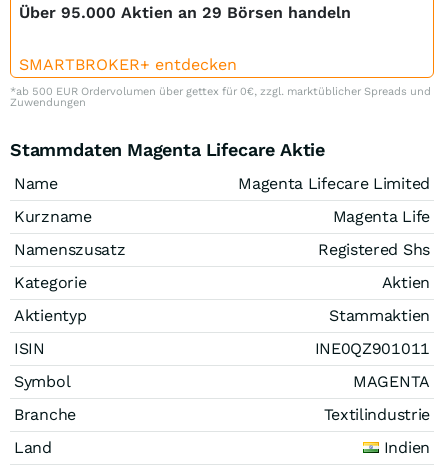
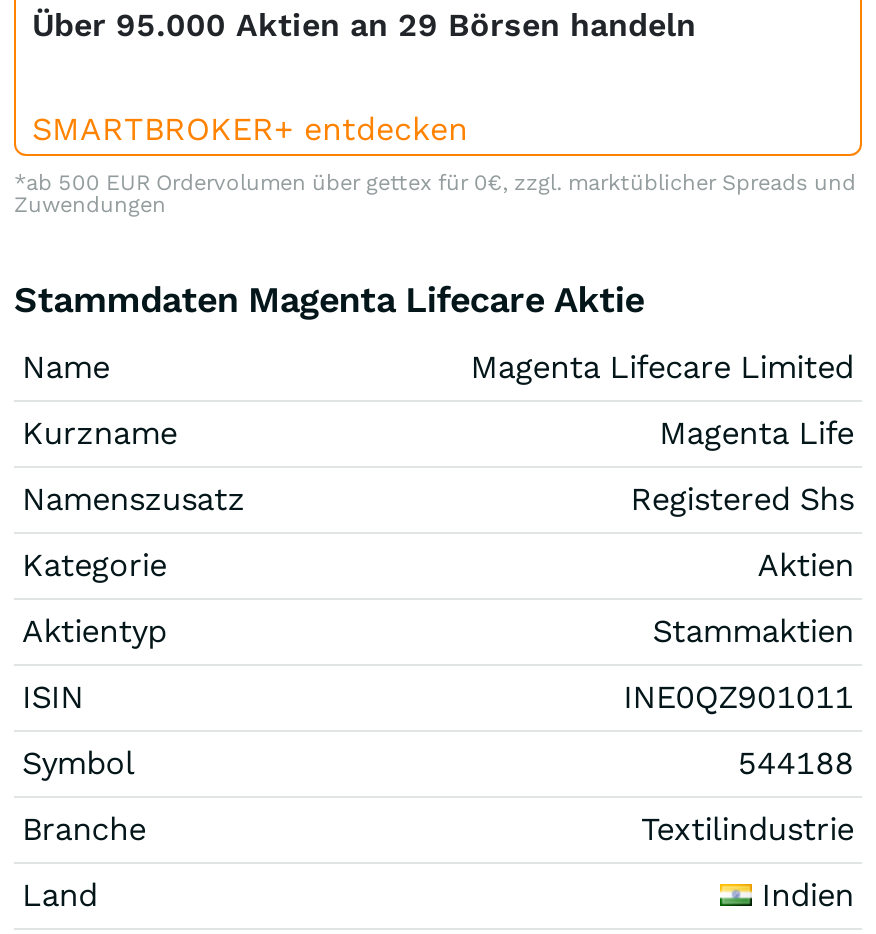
[353,372,430,391] MAGENTA -> [738,744,854,782] 544188

